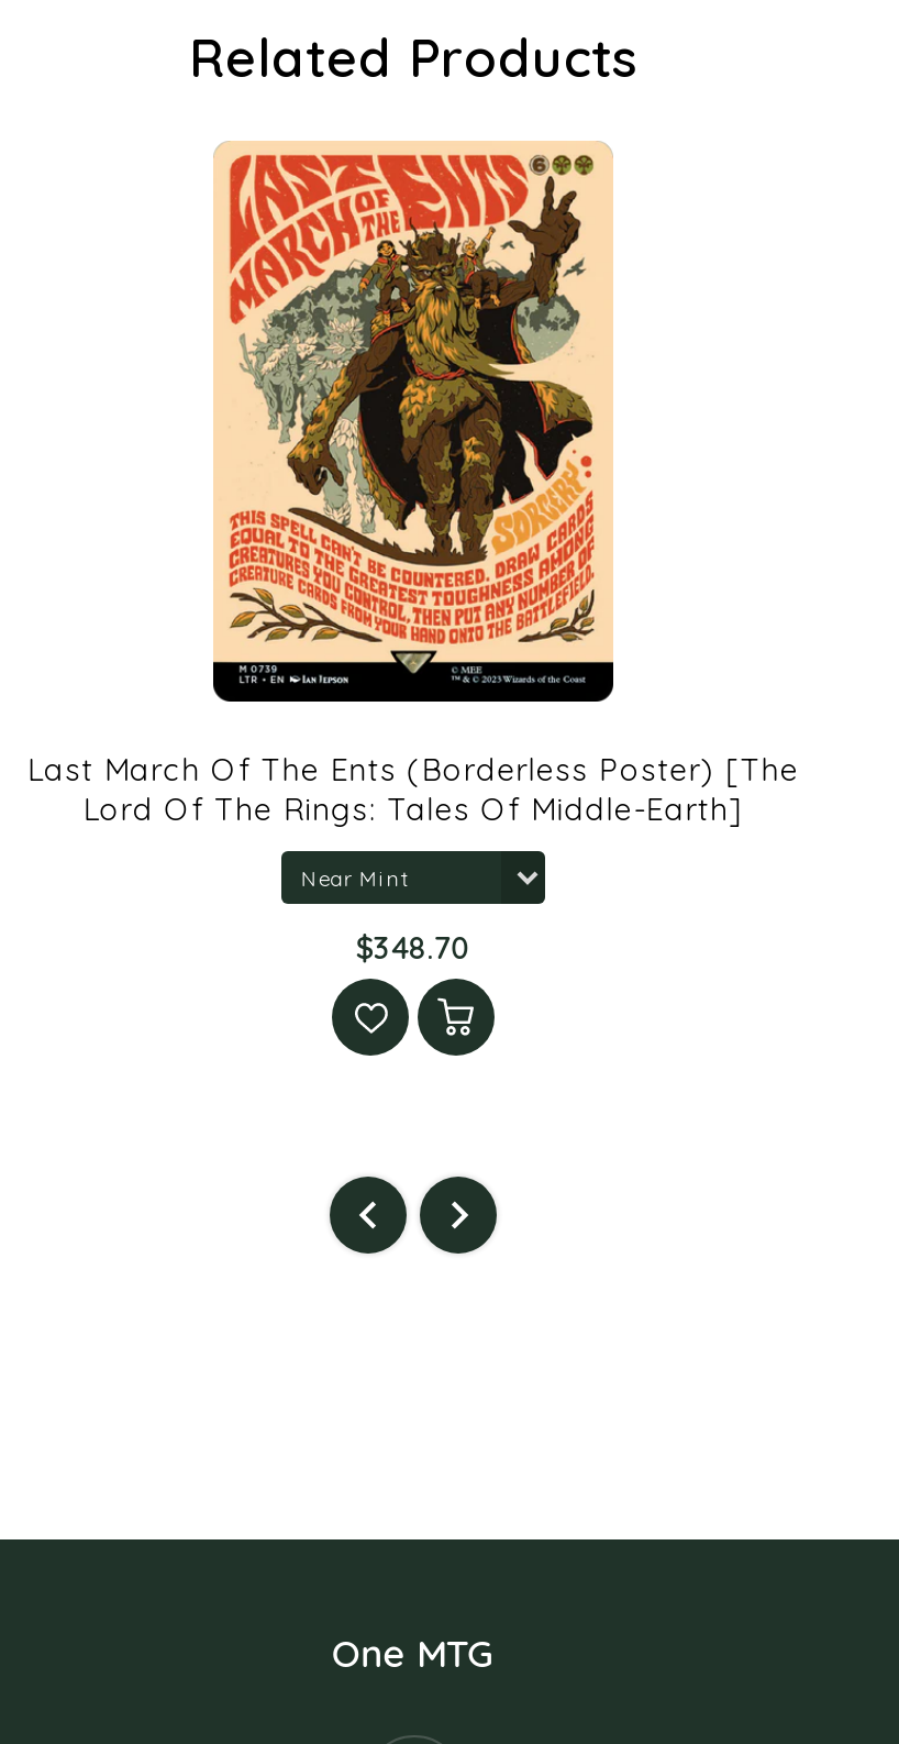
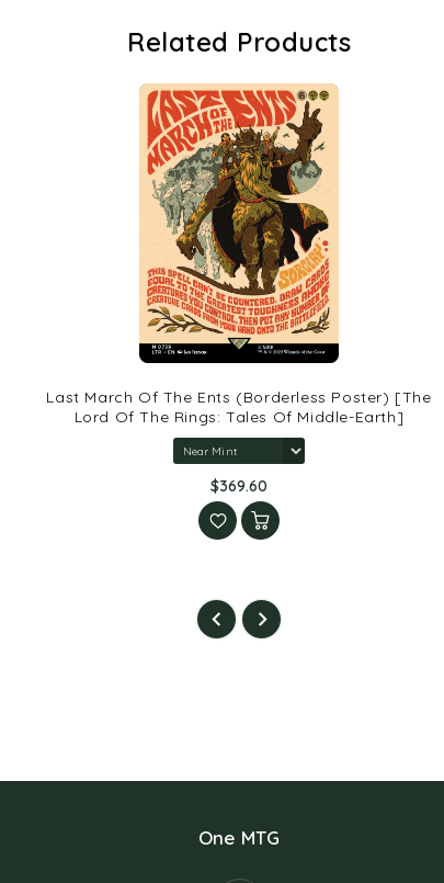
[355,928,471,968] $348.70 -> [211,476,267,496] $369.60

